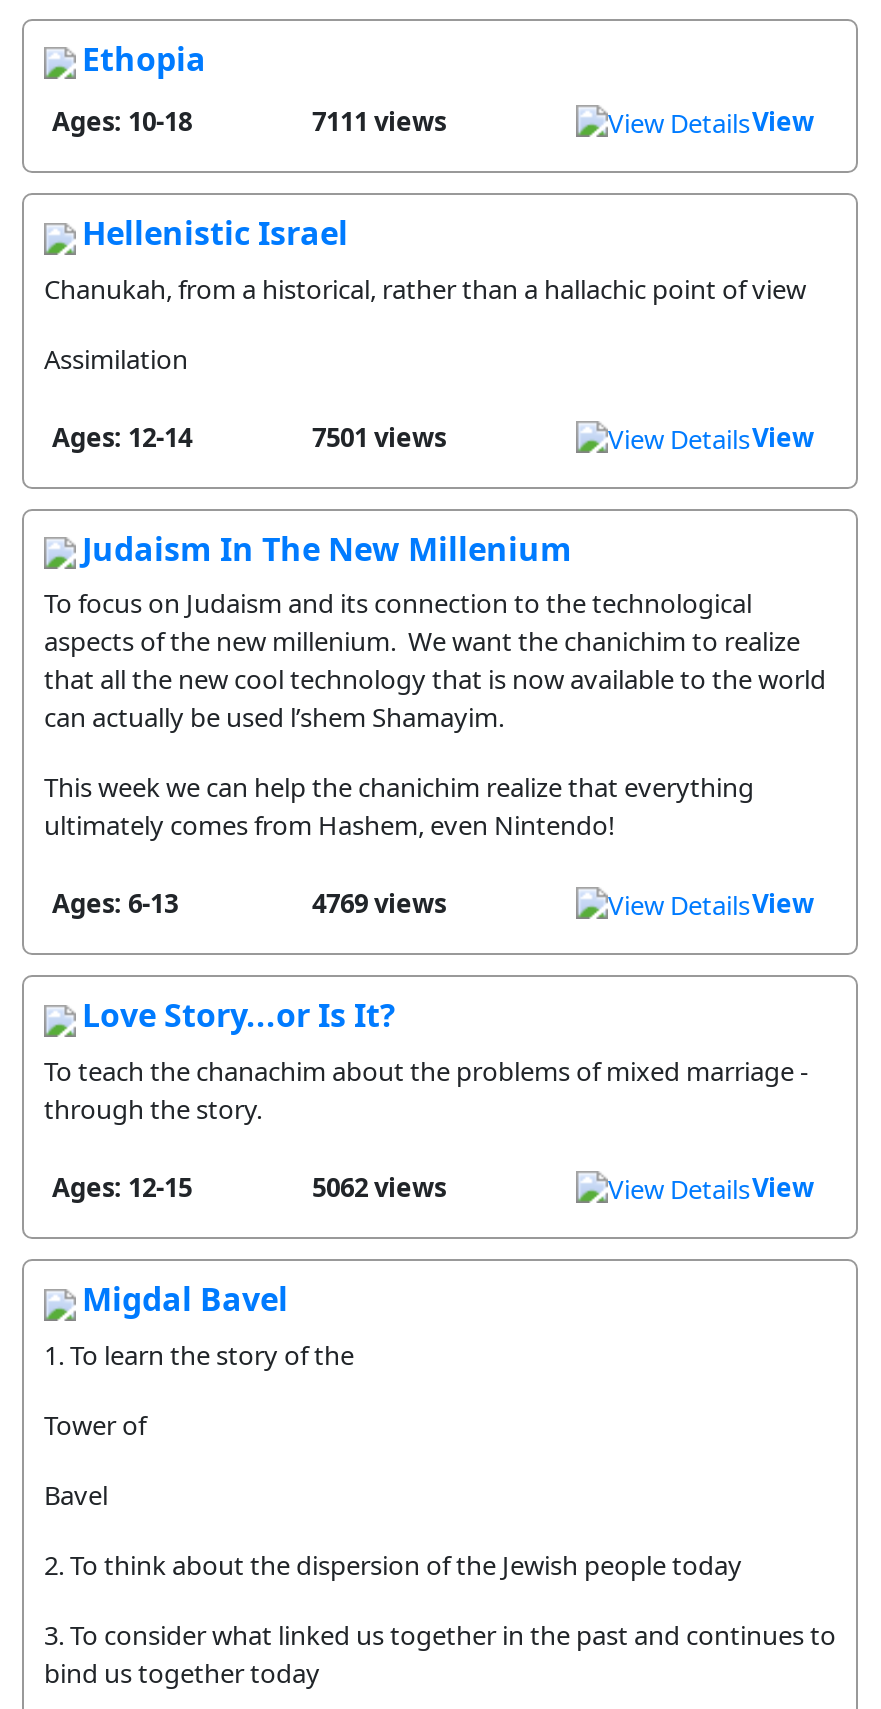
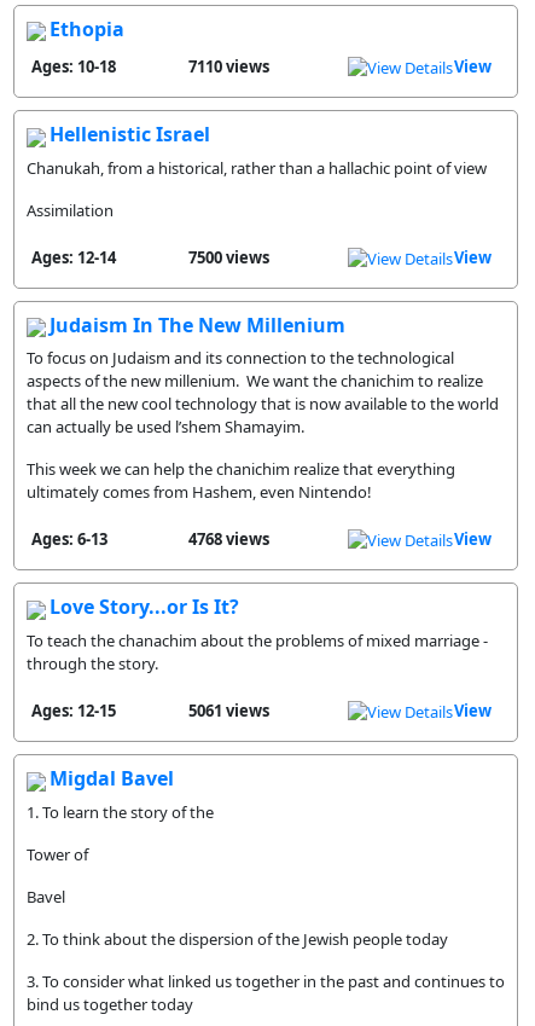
[312,103,446,139] 7111 views -> [188,56,269,77] 7110 views
[312,419,446,455] 7501 views -> [188,246,269,268] 7500 views
[312,886,446,922] 4769 views -> [188,529,269,550] 4768 views
[312,1169,446,1205] 5062 views -> [188,700,269,721] 5061 views

